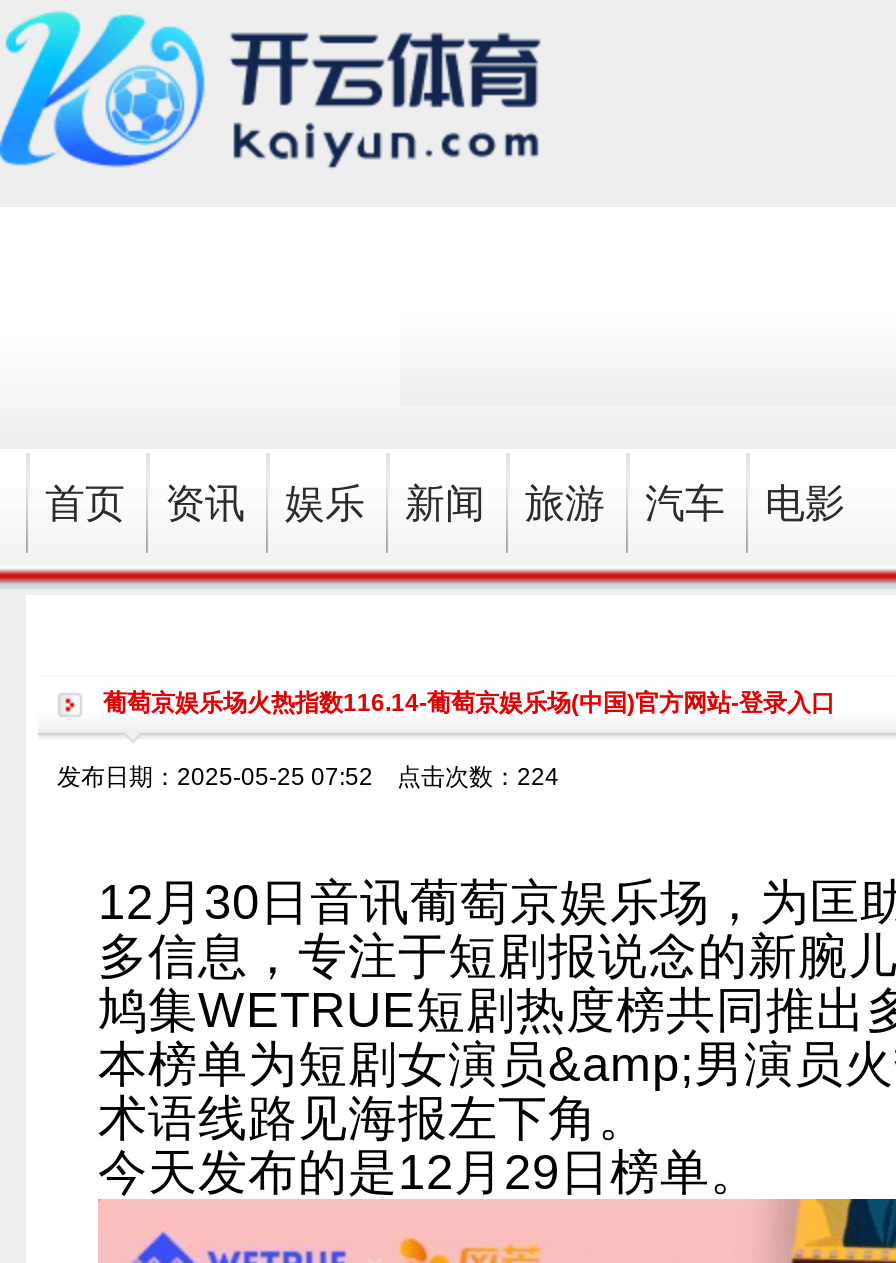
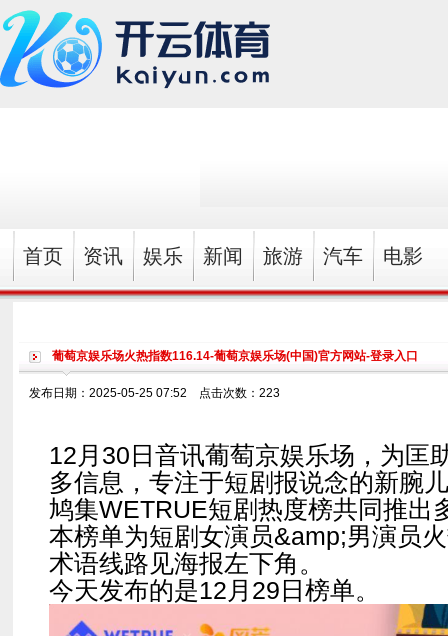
[57,763,559,791] 发布日期：2025-05-25 07:52 点击次数：224 -> [28,386,279,400] 发布日期：2025-05-25 07:52 点击次数：223

